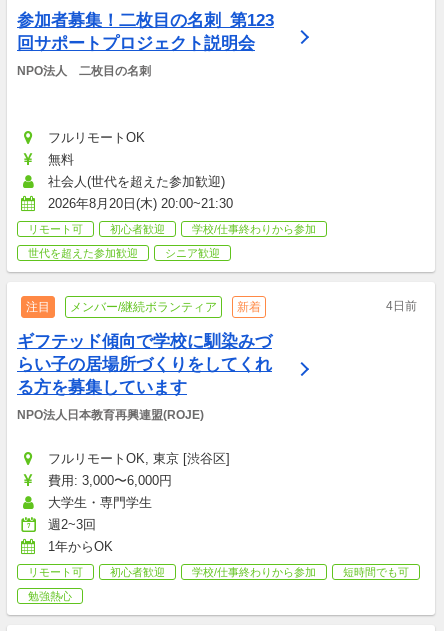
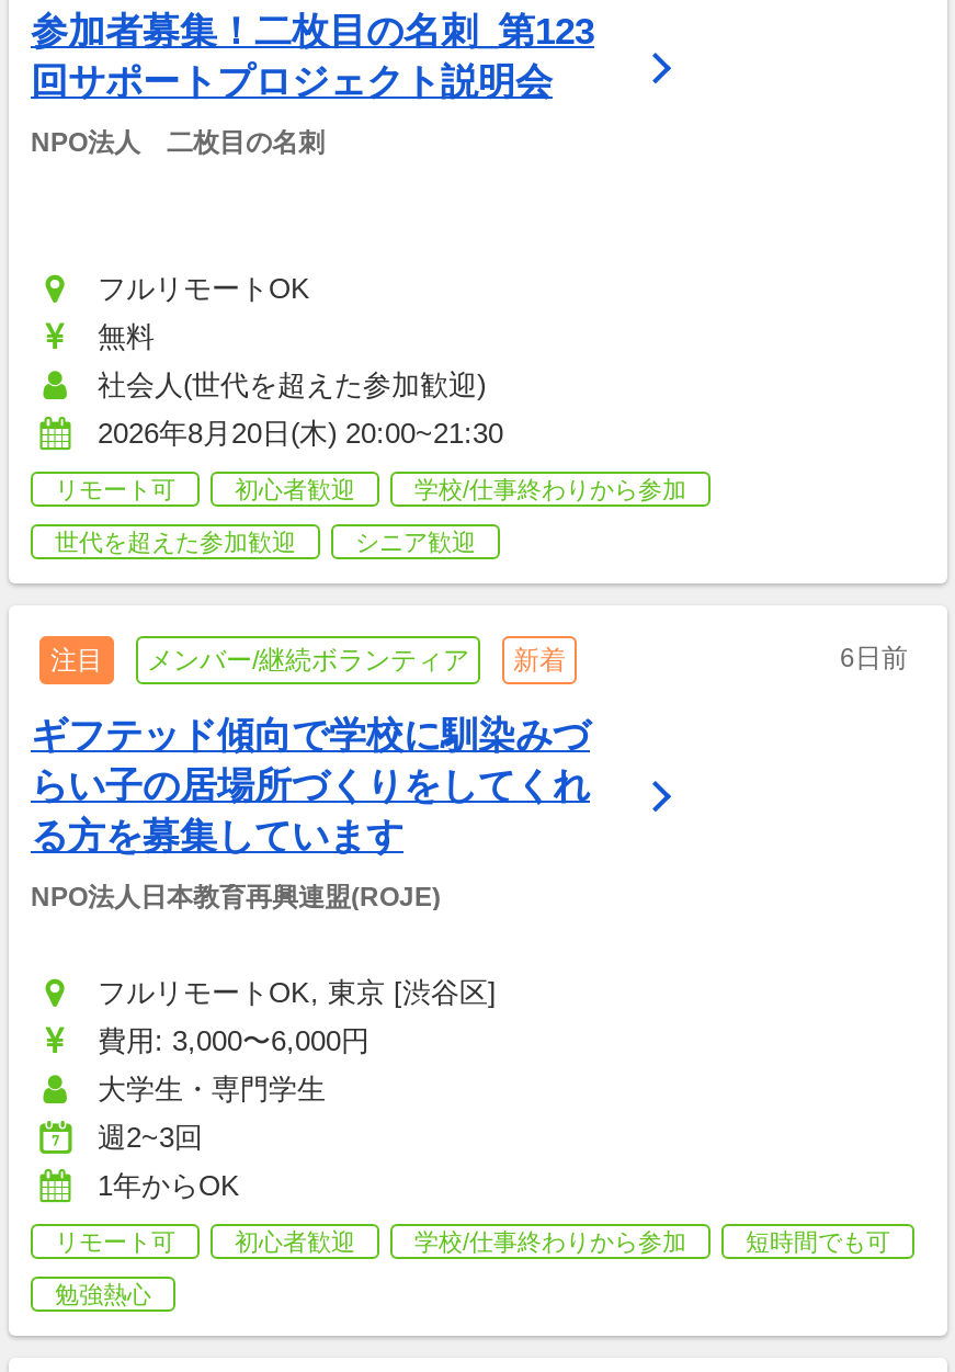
[386,298,417,312] 4日前 -> [840,642,908,672] 6日前

